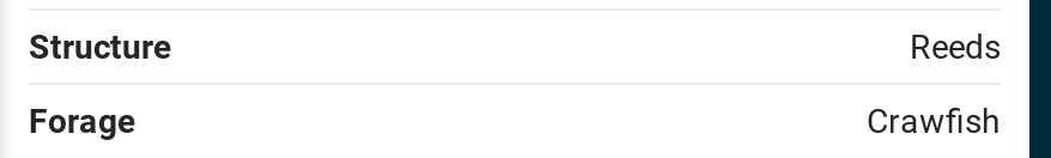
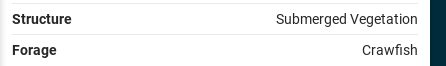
[910,28,1001,67] Reeds -> [276,11,418,27] Submerged Vegetation

